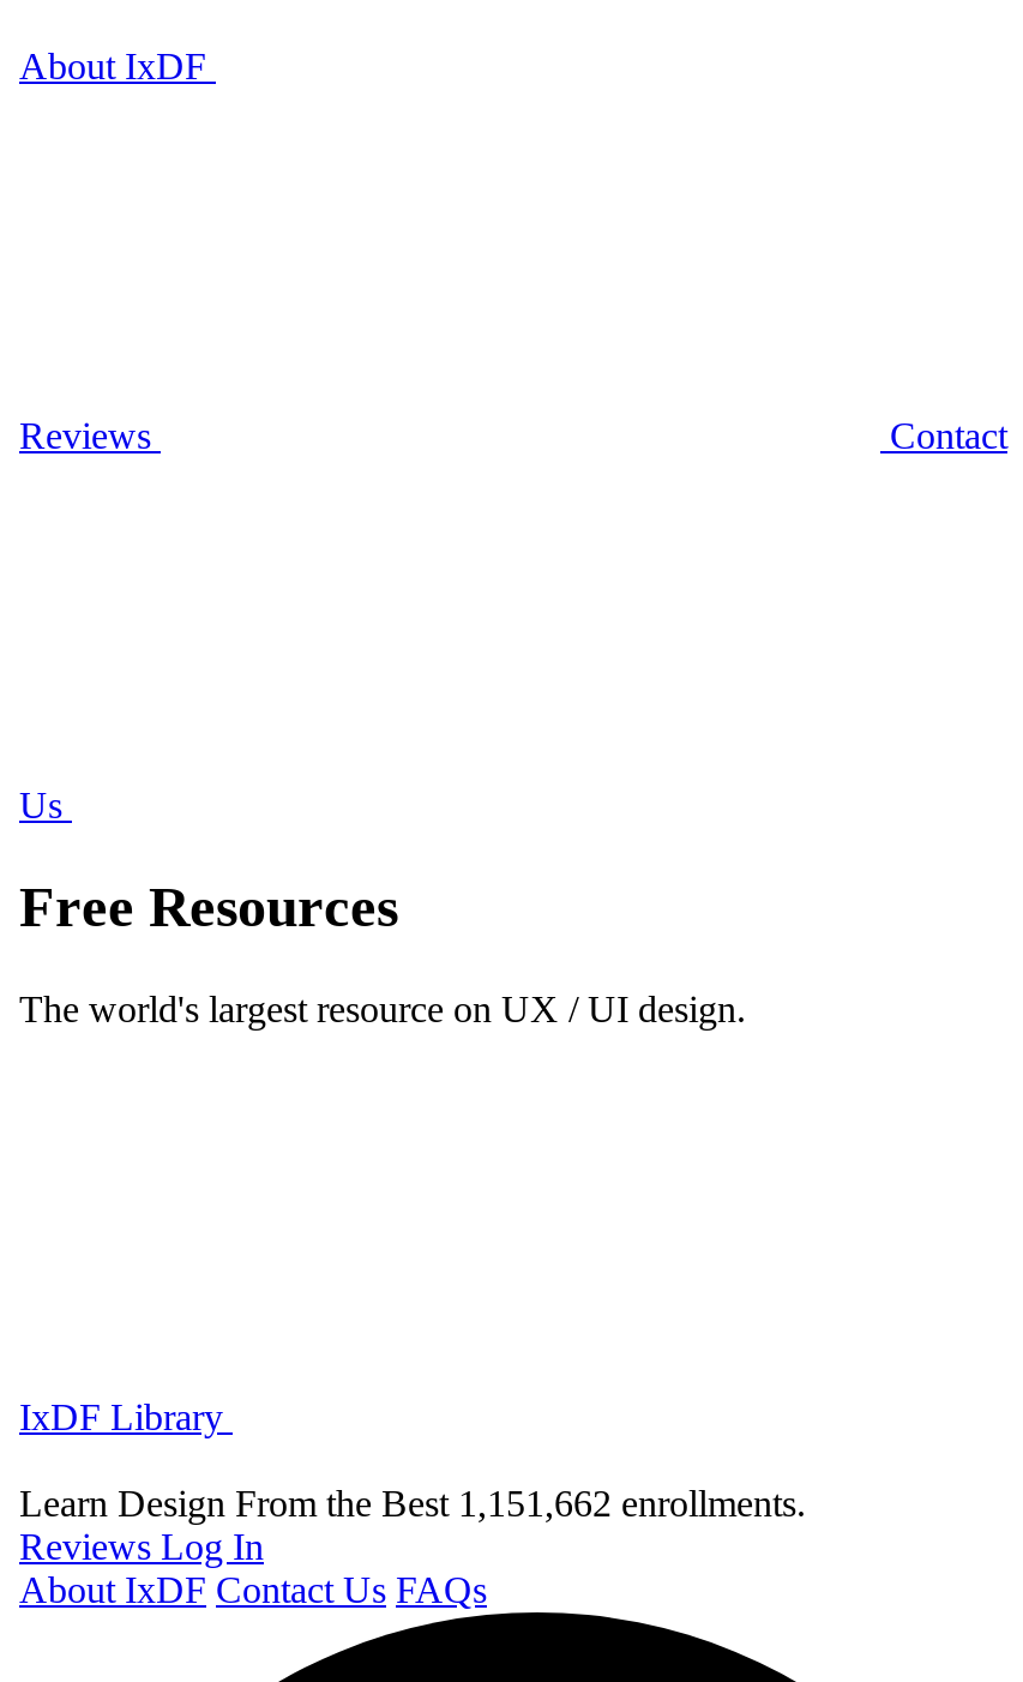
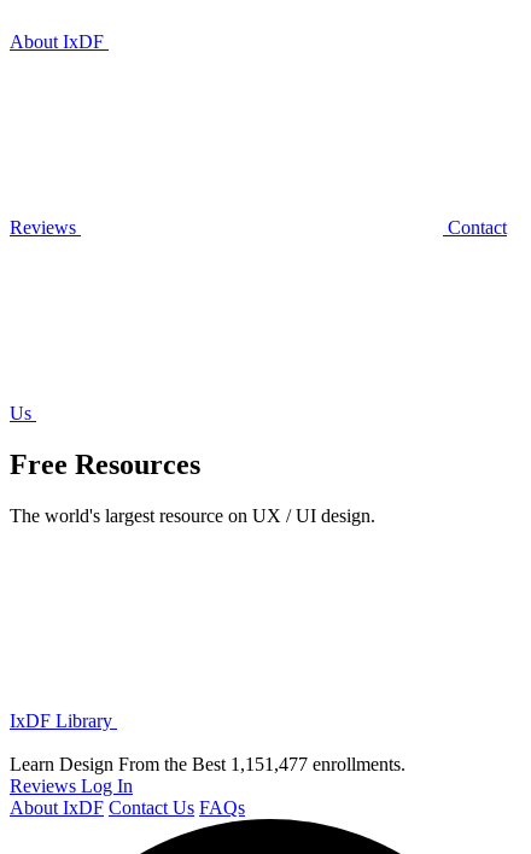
[19,1482,806,1523] Learn Design From the Best 1,151,662 enrollments. -> [10,754,405,774] Learn Design From the Best 1,151,477 enrollments.

